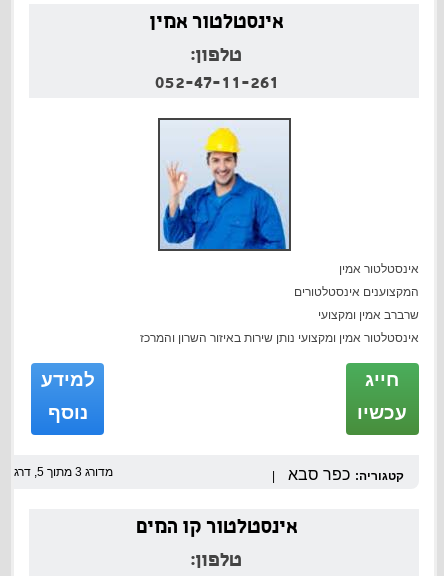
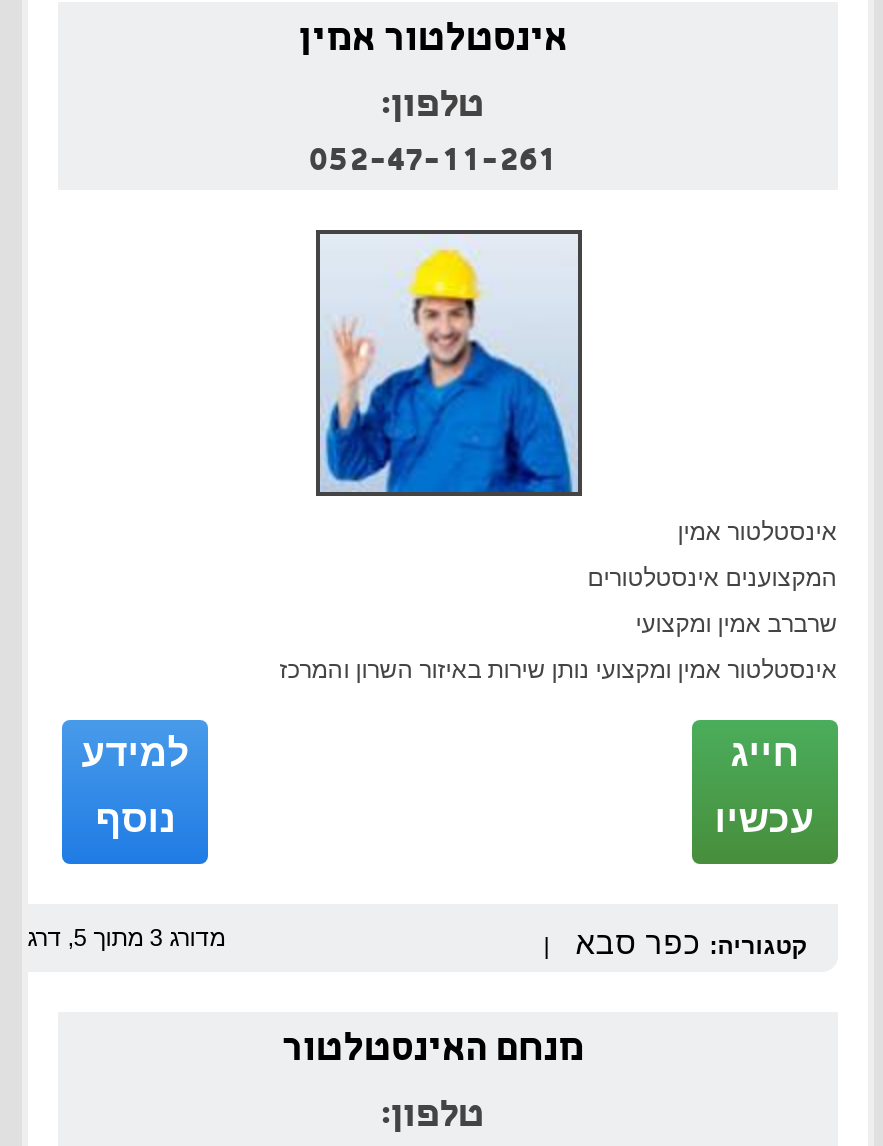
[135,518,297,540] אינסטלטור קו המים -> [282,1030,584,1074] מנחם האינסטלטור

